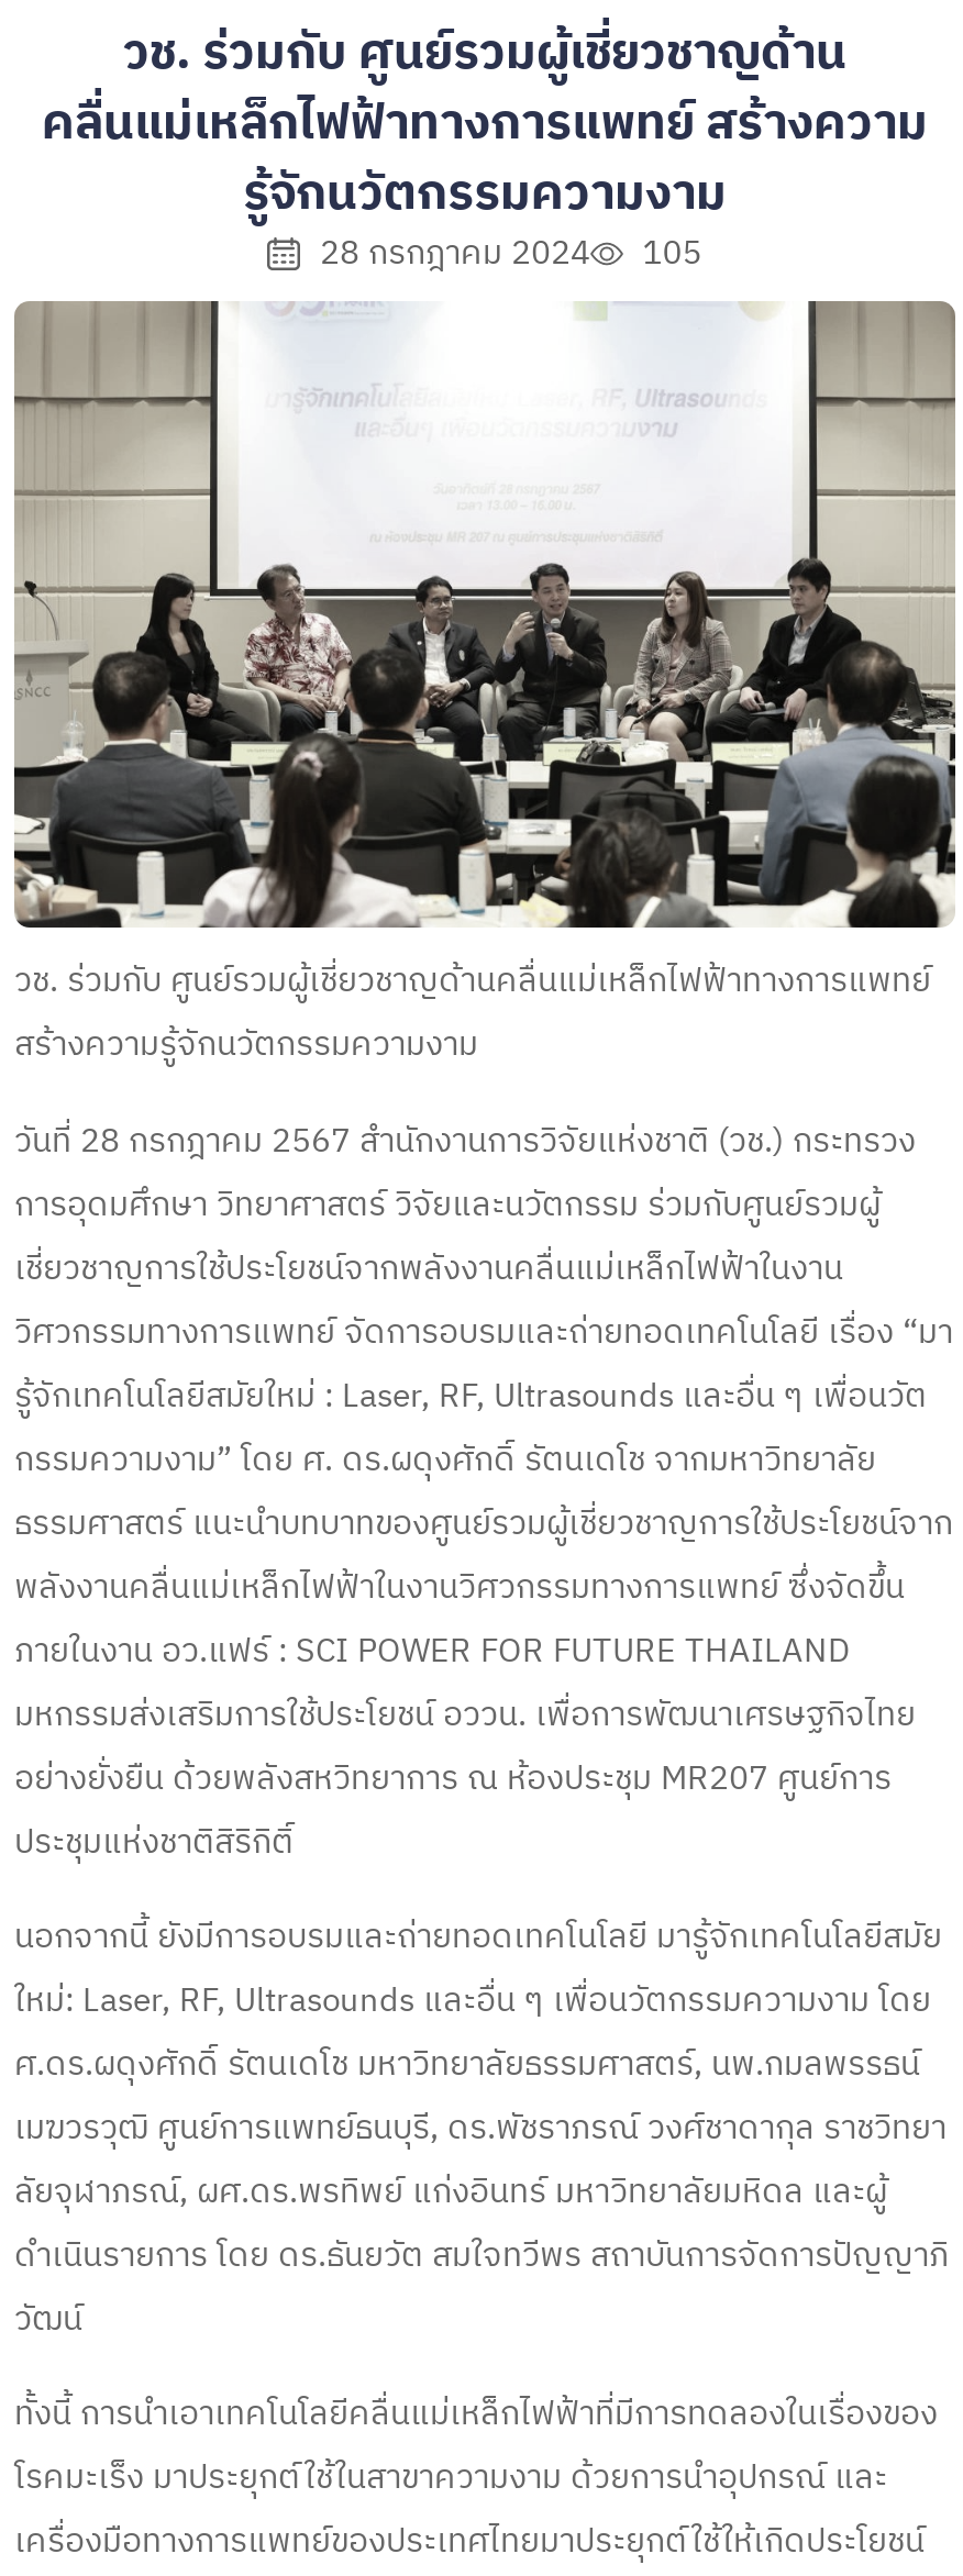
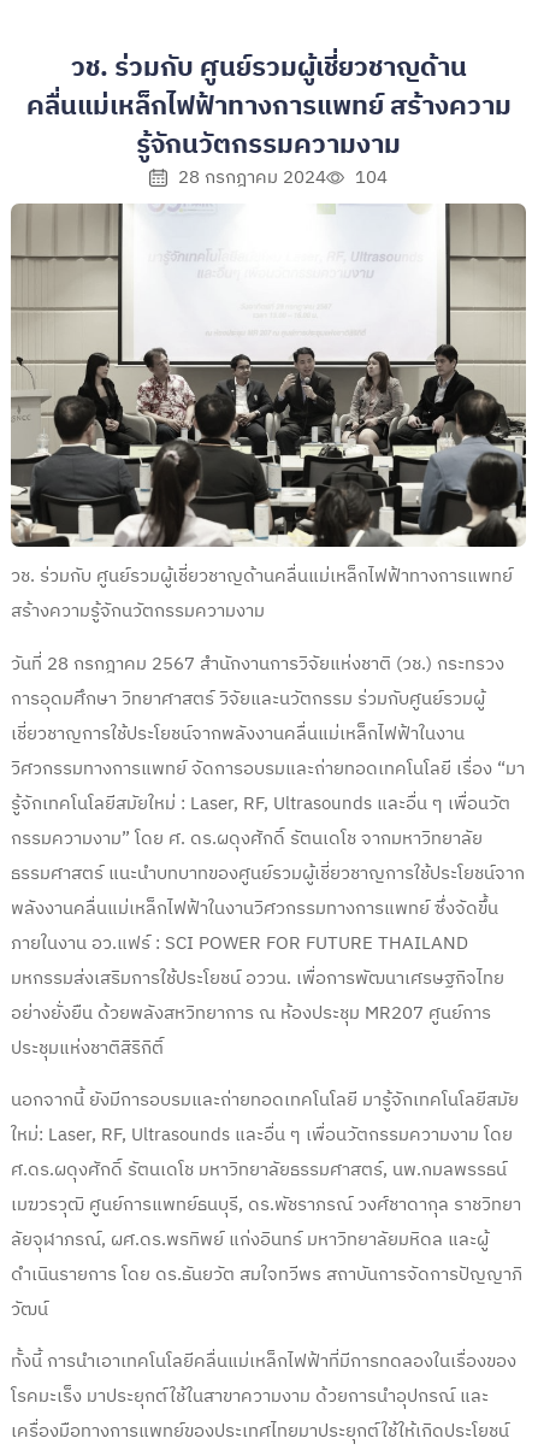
[320,226,702,281] 28 กรกฎาคม 2024 105 -> [178,162,387,192] 28 กรกฎาคม 2024 104

